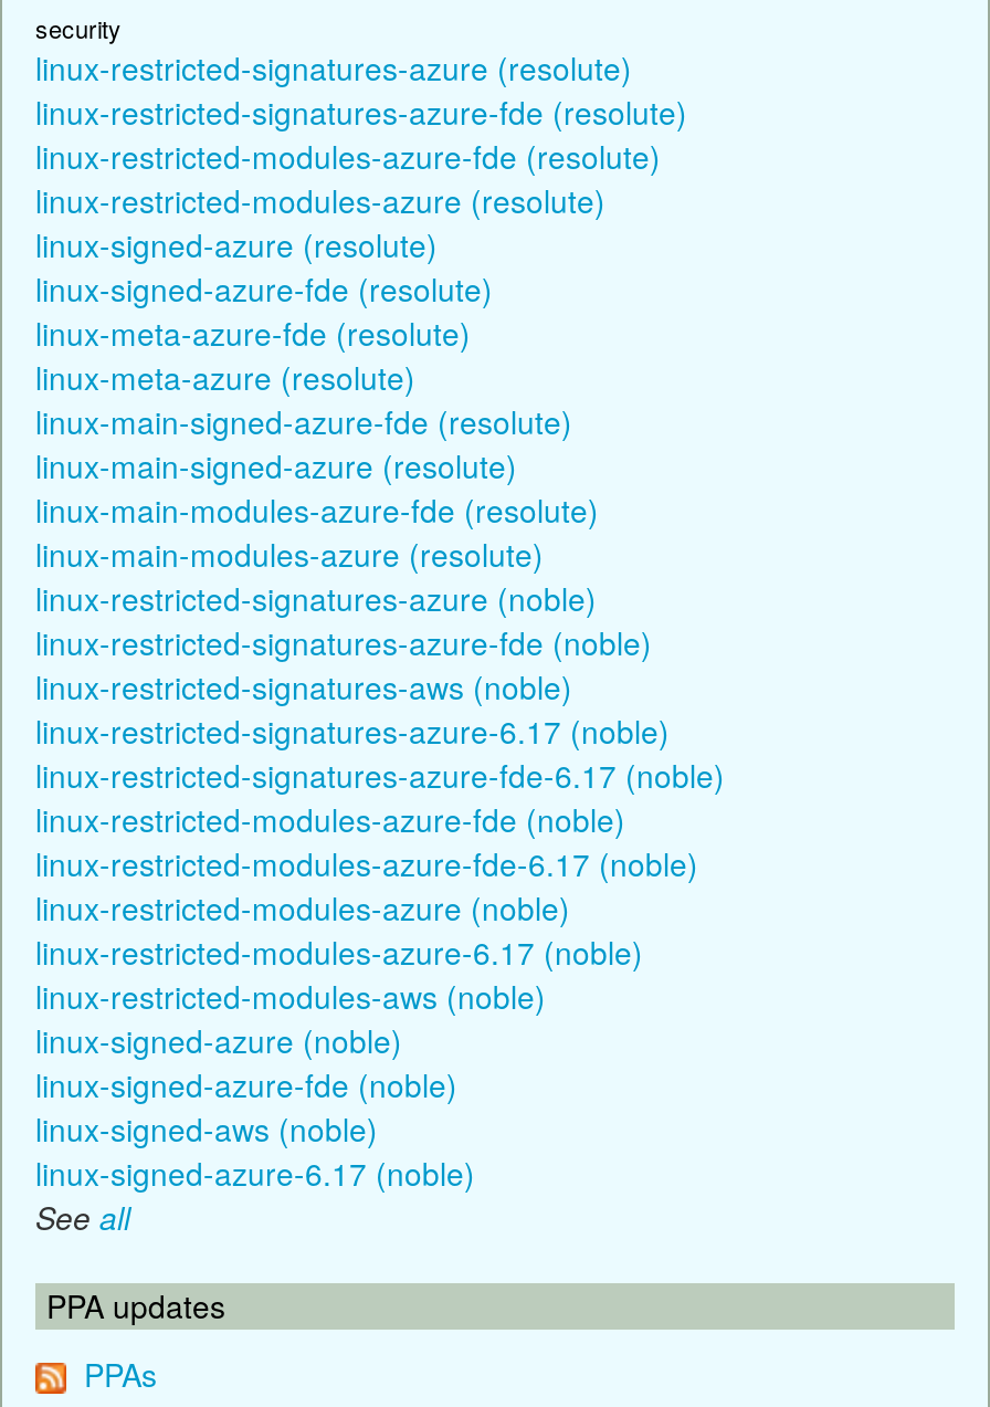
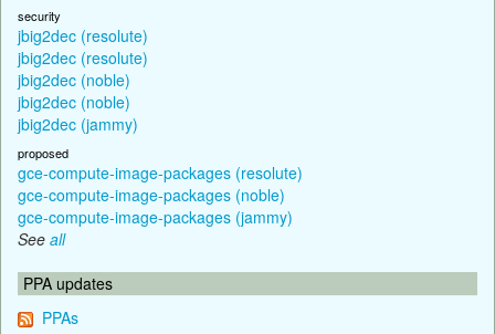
[35,44,725,1194] linux-restricted-signatures-azure (resolute) | linux-restricted-signatures-azure-fde (resolute) | linux-restricted-modules-azure-fde (resolute) | linux-restricted-modules-azure (resolute) | linux-signed-azure (resolute) | linux-signed-azure-fde (resolute) | linux-meta-azure-fde (resolute) | linux-meta-azure (resolute) | linux-main-signed-azure-fde (resolute) | linux-main-signed-azure (resolute) | linux-main-modules-azure-fde (resolute) | linux-main-modules-azure (resolute) | linux-restricted-signatures-azure (noble) | linux-restricted-signatures-azure-fde (noble) | linux-restricted-signatures-aws (noble) | linux-restricted-signatures-azure-6.17 (noble) | linux-restricted-signatures-azure-fde-6.17 (noble) | linux-restricted-modules-azure-fde (noble) | linux-restricted-modules-azure-fde-6.17 (noble) | linux-restricted-modules-azure (noble) | linux-restricted-modules-azure-6.17 (noble) | linux-restricted-modules-aws (noble) | linux-signed-azure (noble) | linux-signed-azure-fde (noble) | linux-signed-aws (noble) | linux-signed-azure-6.17 (noble) -> [18,24,303,227] jbig2dec (resolute) | jbig2dec (resolute) | jbig2dec (noble) | jbig2dec (noble) | jbig2dec (jammy) | proposed | gce-compute-image-packages (resolute) | gce-compute-image-packages (noble) | gce-compute-image-packages (jammy)

